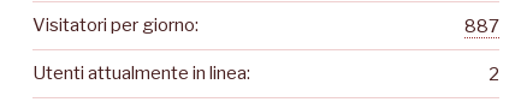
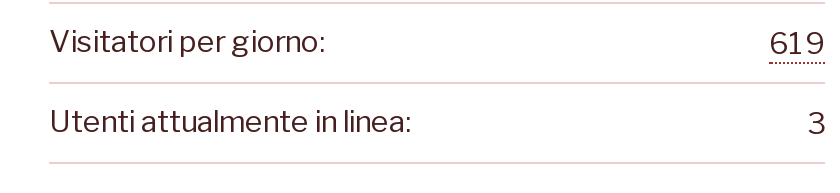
[464,15,499,37] 887 -> [769,25,825,61] 619
[489,63,499,85] 2 -> [807,105,825,141] 3

